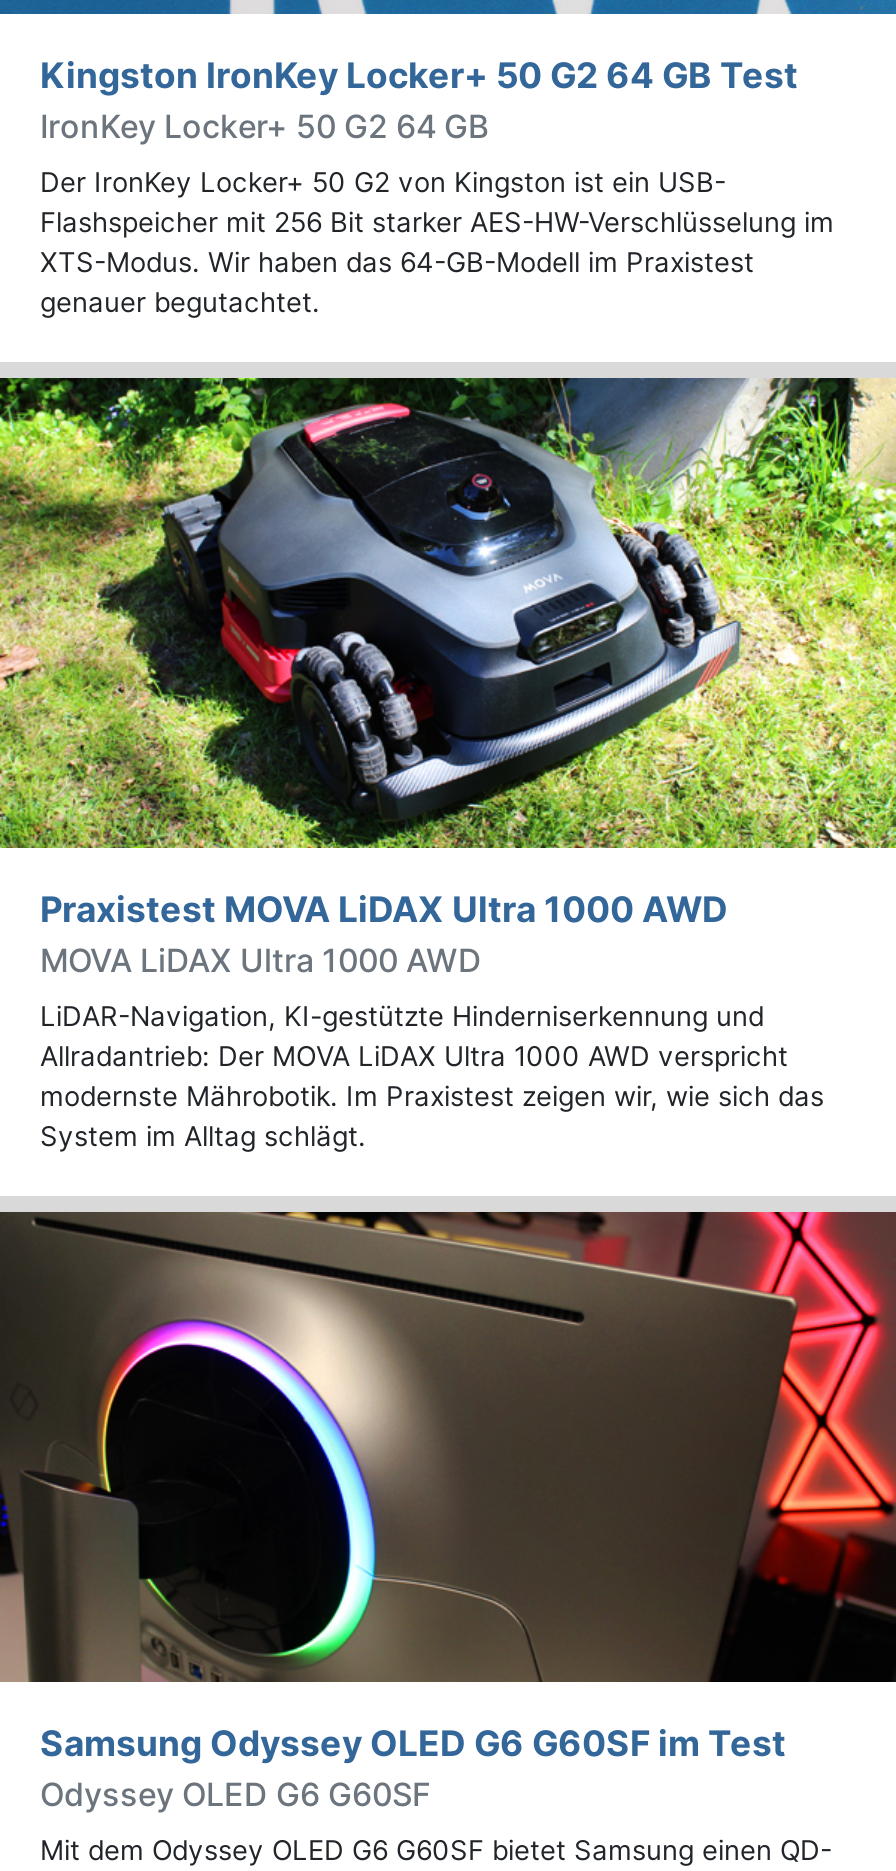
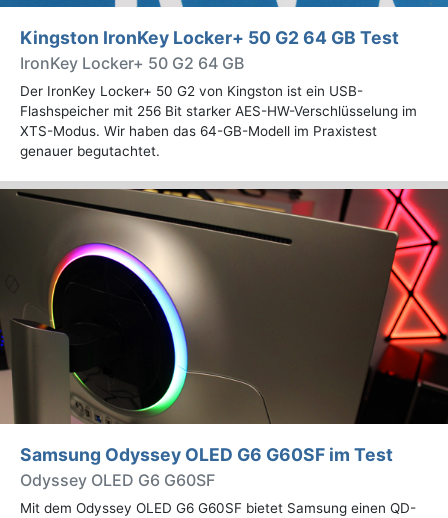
[6,376,890,1152] [image] | Praxistest MOVA LiDAX Ultra 1000 AWD | MOVA LiDAX Ultra 1000 AWD | LiDAR-Navigation, KI-gestützte Hinderniserkennung und | Allradantrieb: Der MOVA LiDAX Ultra 1000 AWD verspricht | modernste Mährobotik. Im Praxistest zeigen wir, wie sich das | System im Alltag schlägt. -> none

